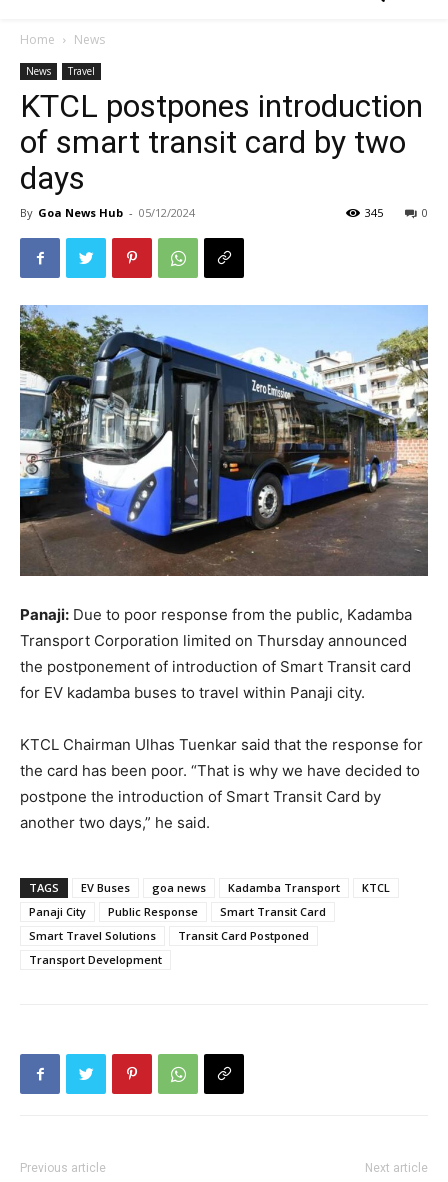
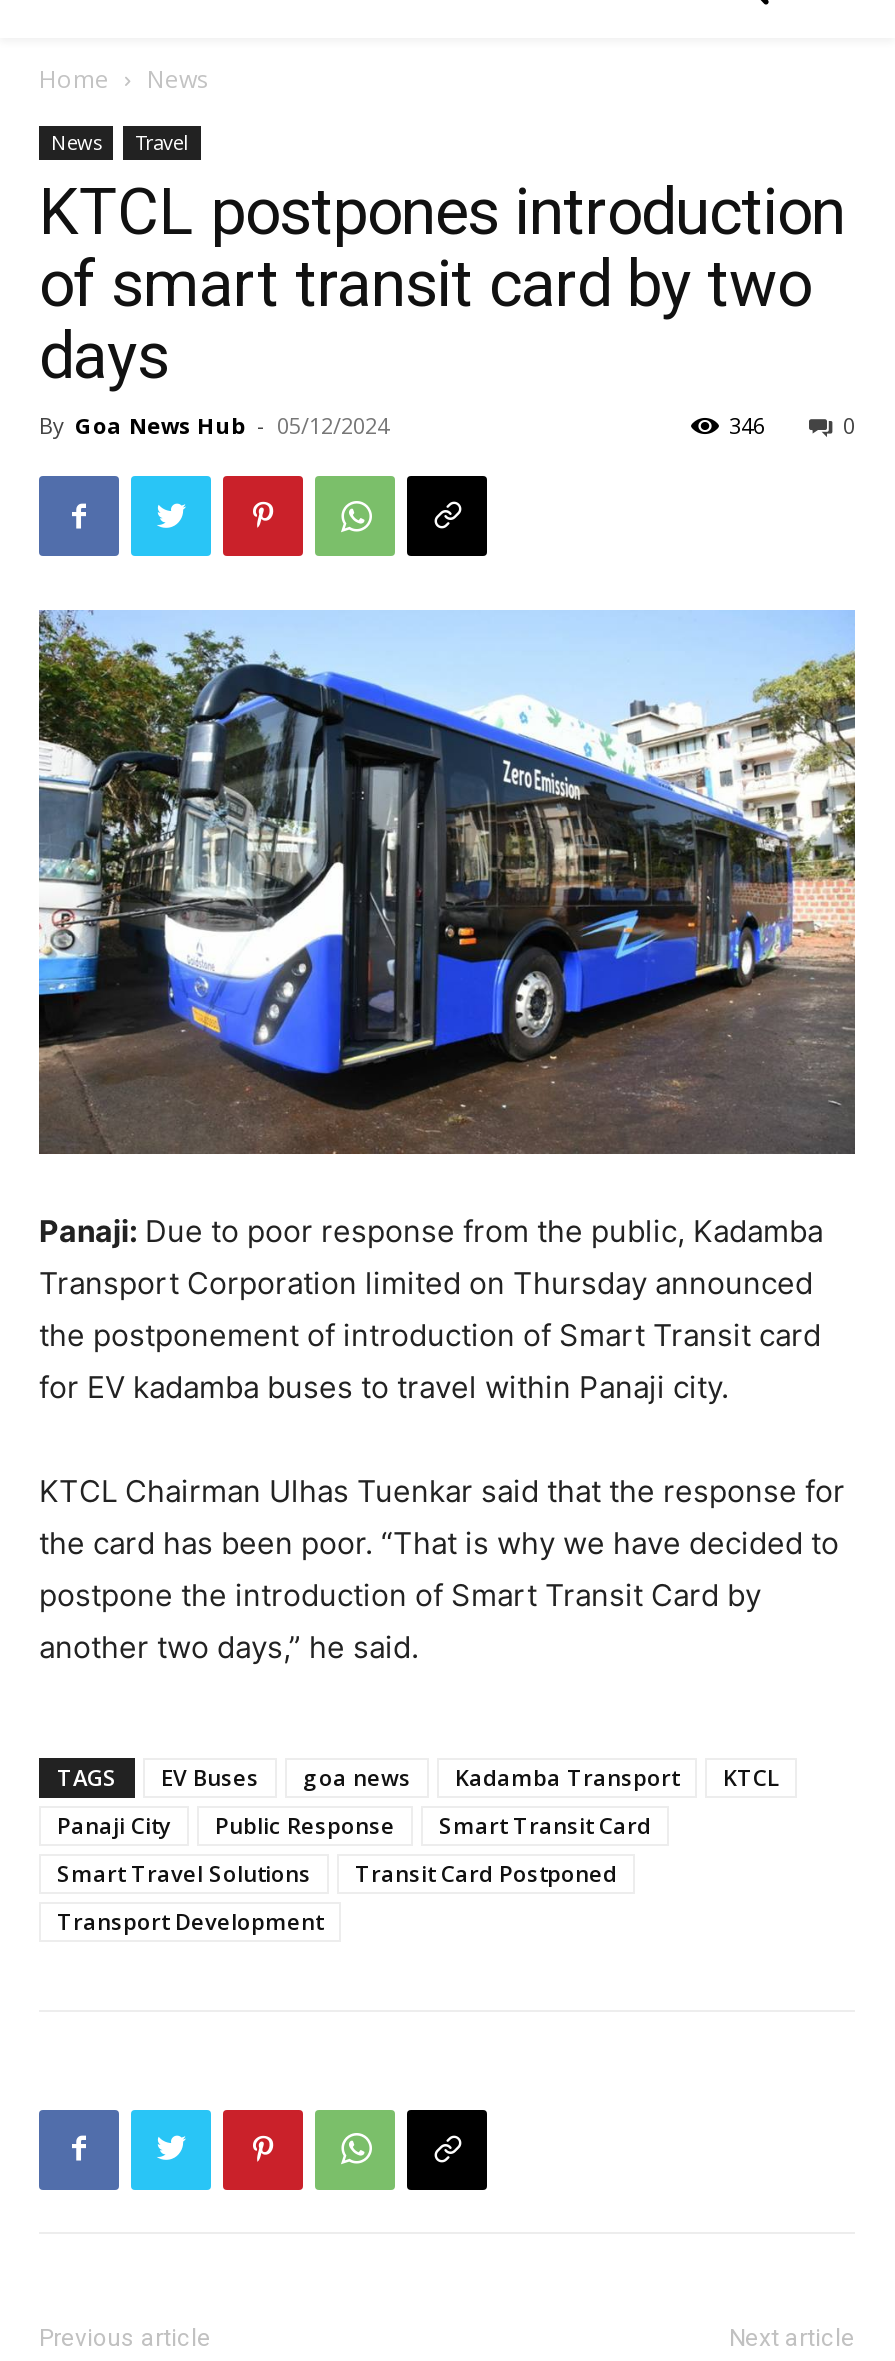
[365,205,383,220] 345 -> [729,410,765,440] 346

